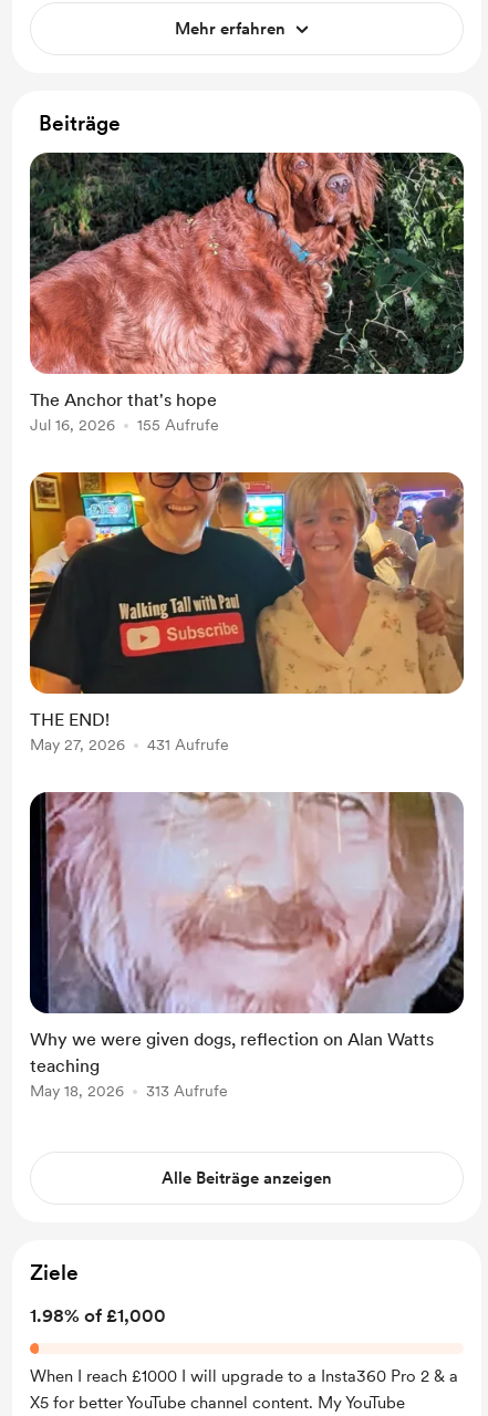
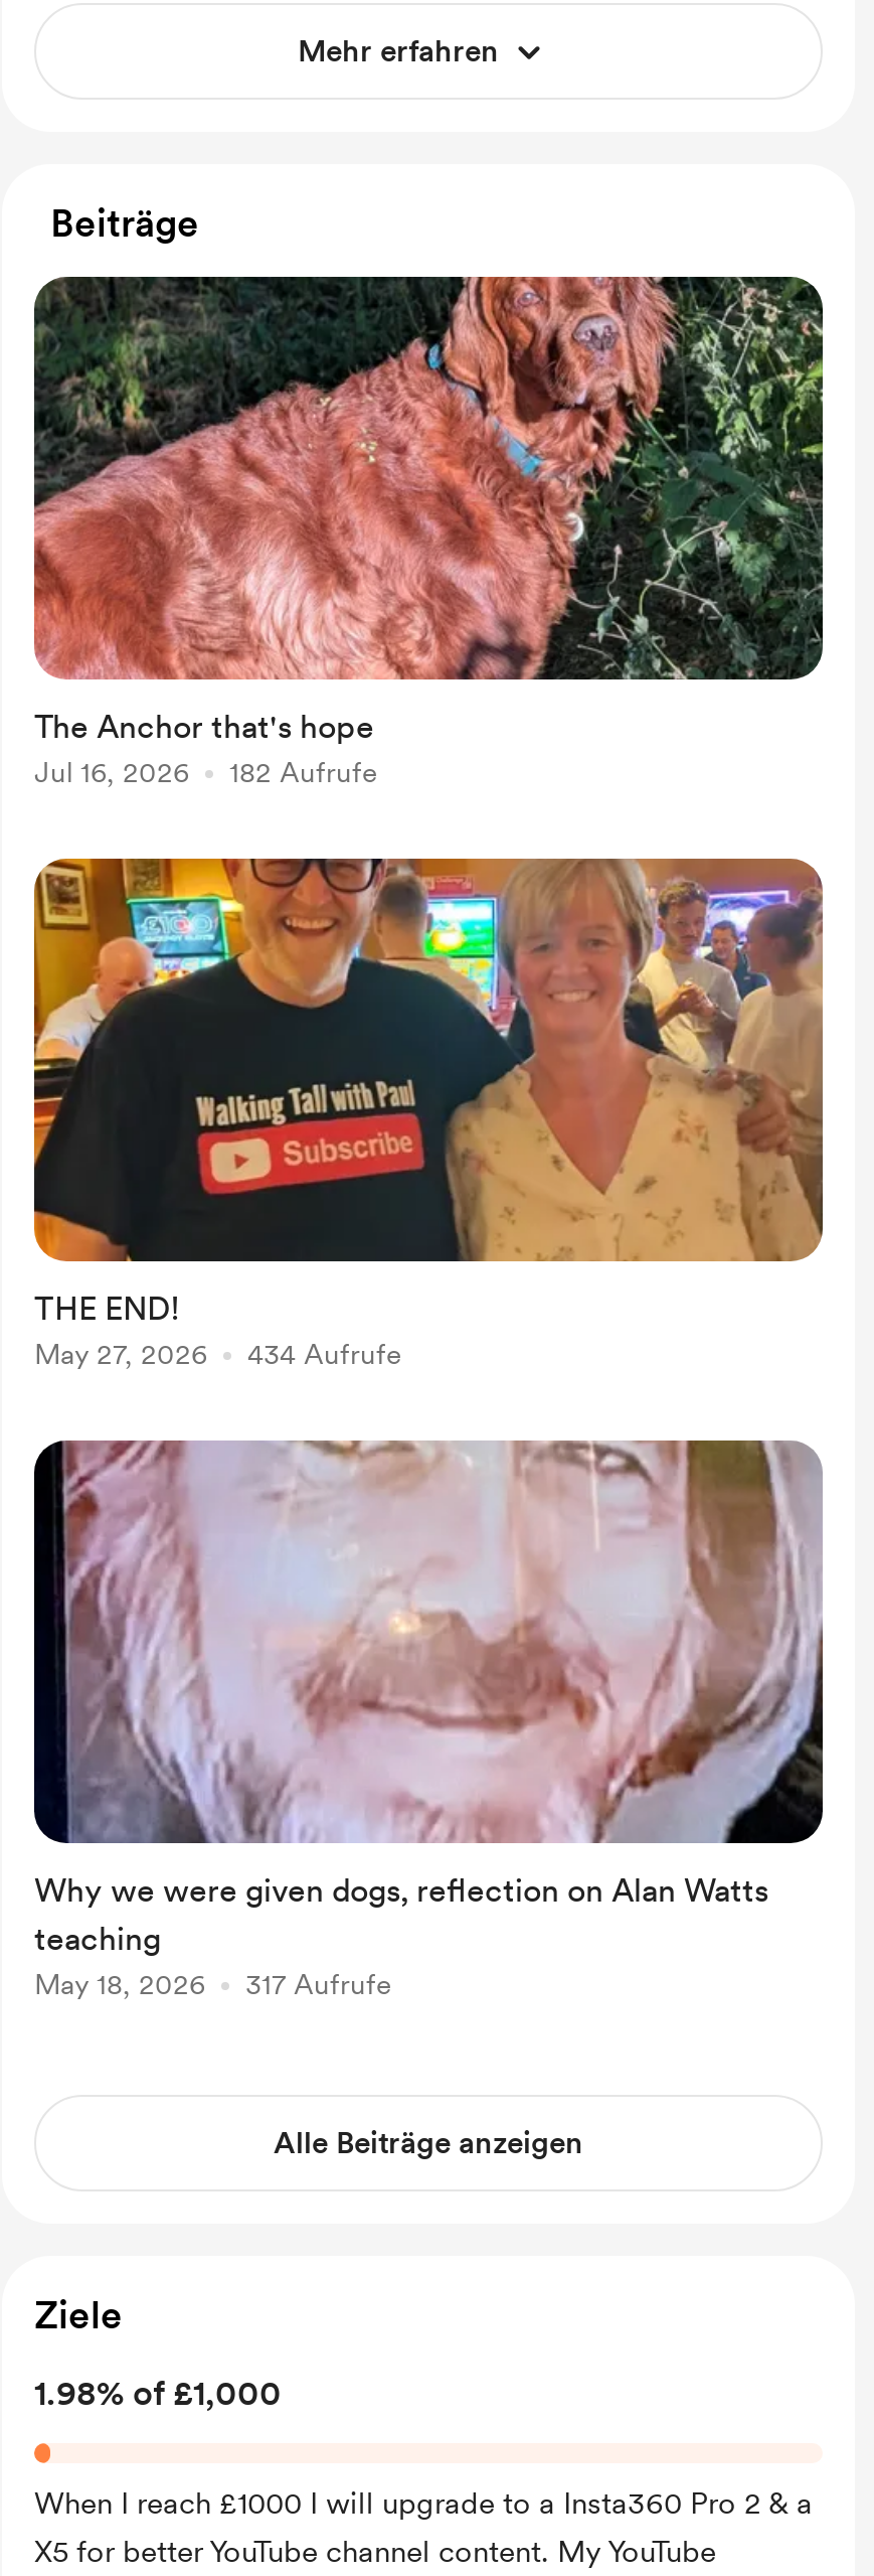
[30,416,219,434] Jul 16, 2026 155 Aufrufe -> [34,756,378,788] Jul 16, 2026 182 Aufrufe
[30,736,229,753] May 27, 2026 431 Aufrufe -> [34,1338,402,1370] May 27, 2026 434 Aufrufe
[30,1082,228,1100] May 18, 2026 313 Aufrufe -> [34,1968,392,2000] May 18, 2026 317 Aufrufe

